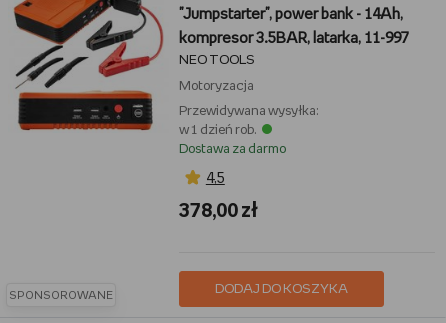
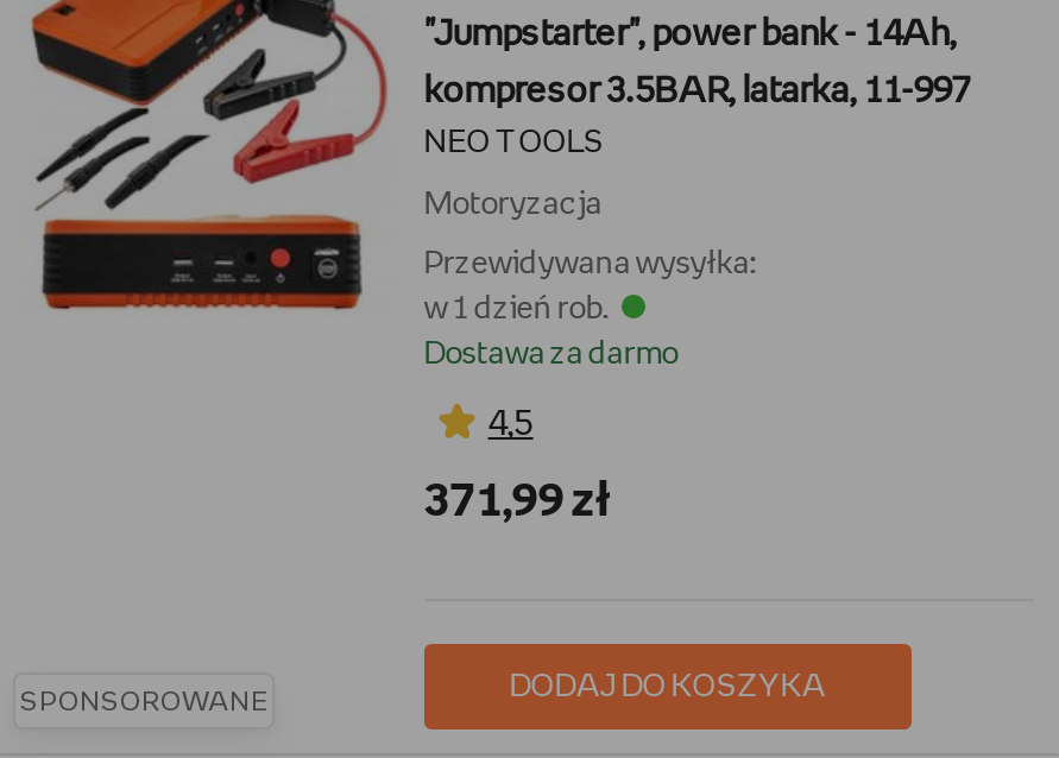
[179,202,258,221] 378,00 zł -> [424,480,612,525] 371,99 zł

